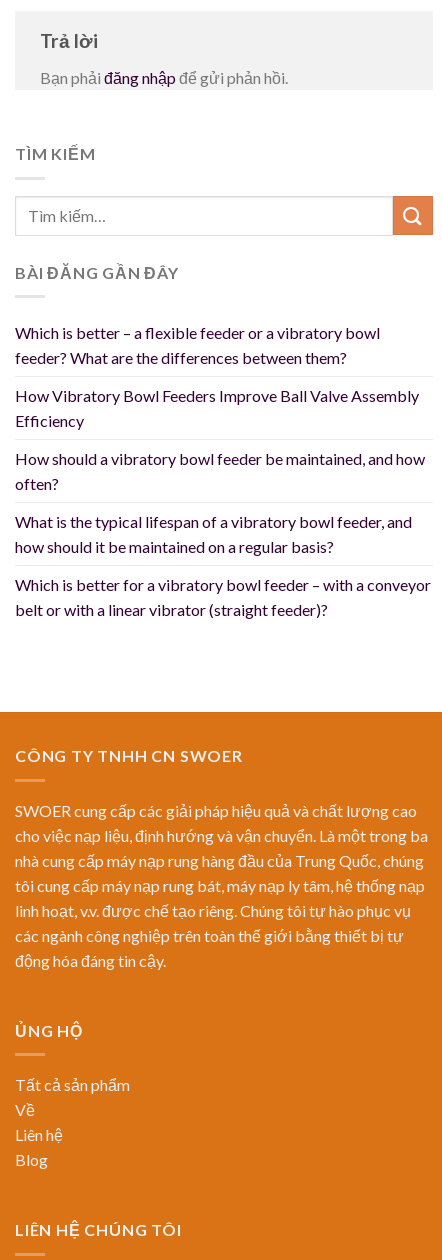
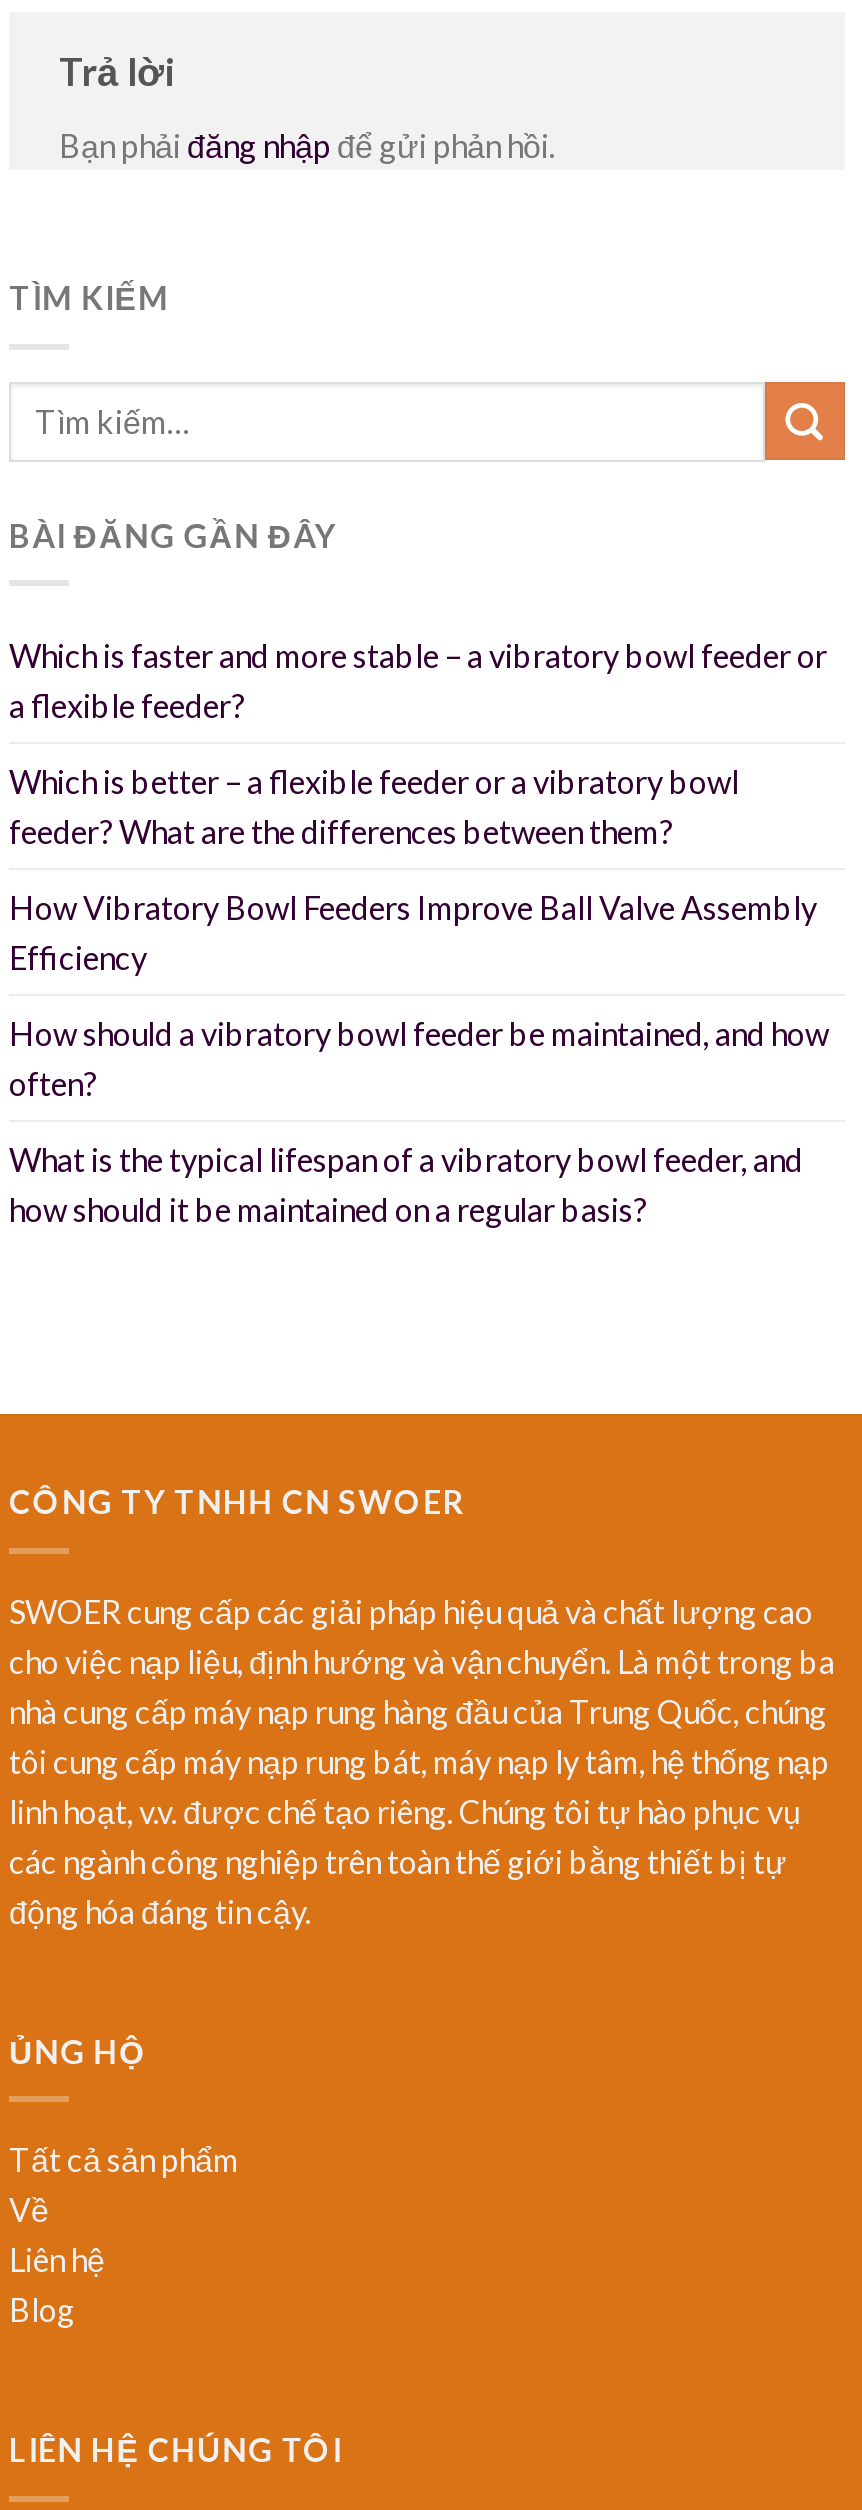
none -> [9,637,827,725] Which is faster and more stable – a vibratory bowl feeder or | a flexible feeder?
moved [15,323,425,556] -> [9,763,829,1229]: Which is better – a flexible feeder or a vibratory bowl | feeder? What are the differences between them? | How Vibratory Bowl Feeders Improve Ball Valve Assembly | Efficiency | How should a vibratory bowl feeder be maintained, and how | often? | What is the typical lifespan of a vibratory bowl feeder, and | how should it be maintained on a regular basis?
[15,575,431,619] Which is better for a vibratory bowl feeder – with a conveyor | belt or with a linear vibrator (straight feeder)? -> none

